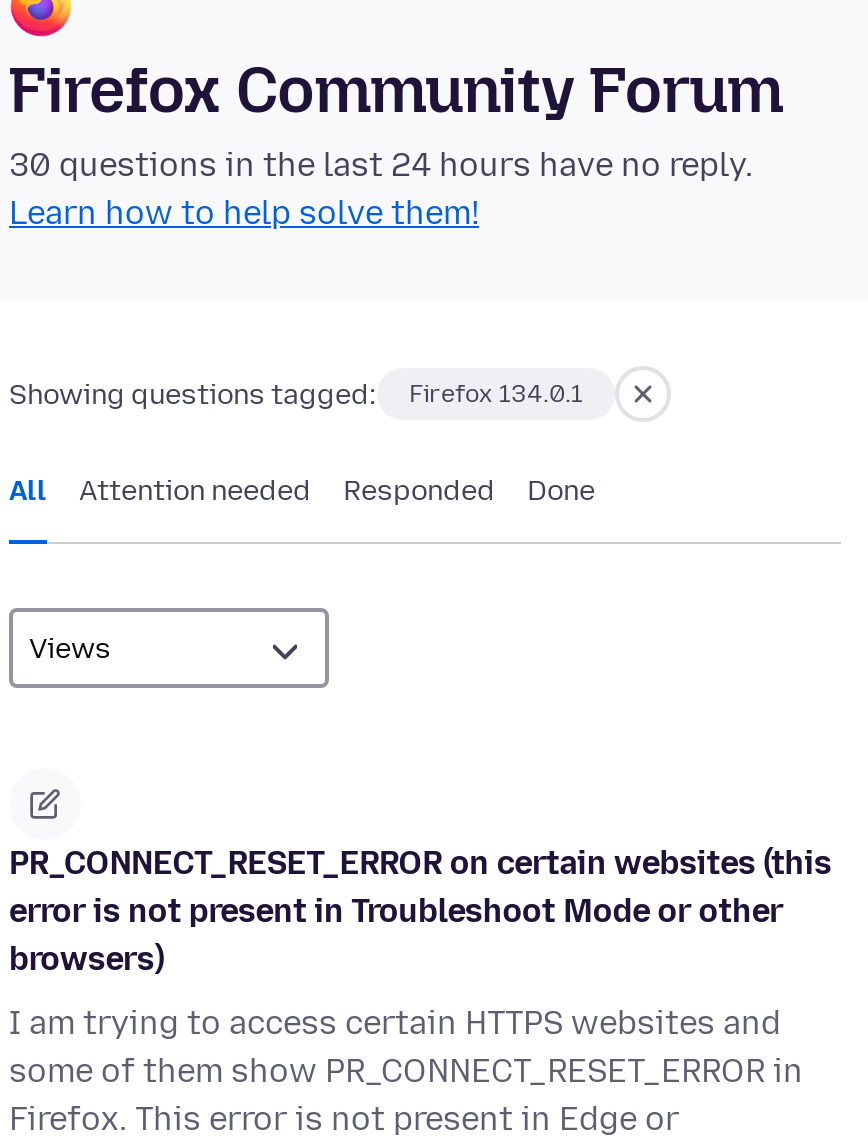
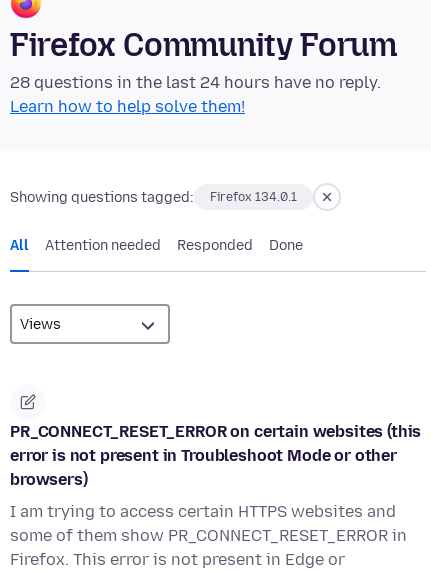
[9,147,753,185] 30 questions in the last 24 hours have no reply. -> [10,73,381,92] 28 questions in the last 24 hours have no reply.

